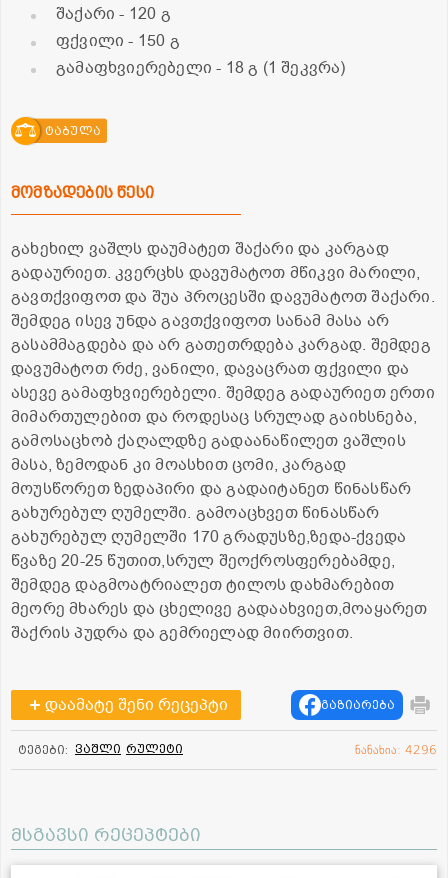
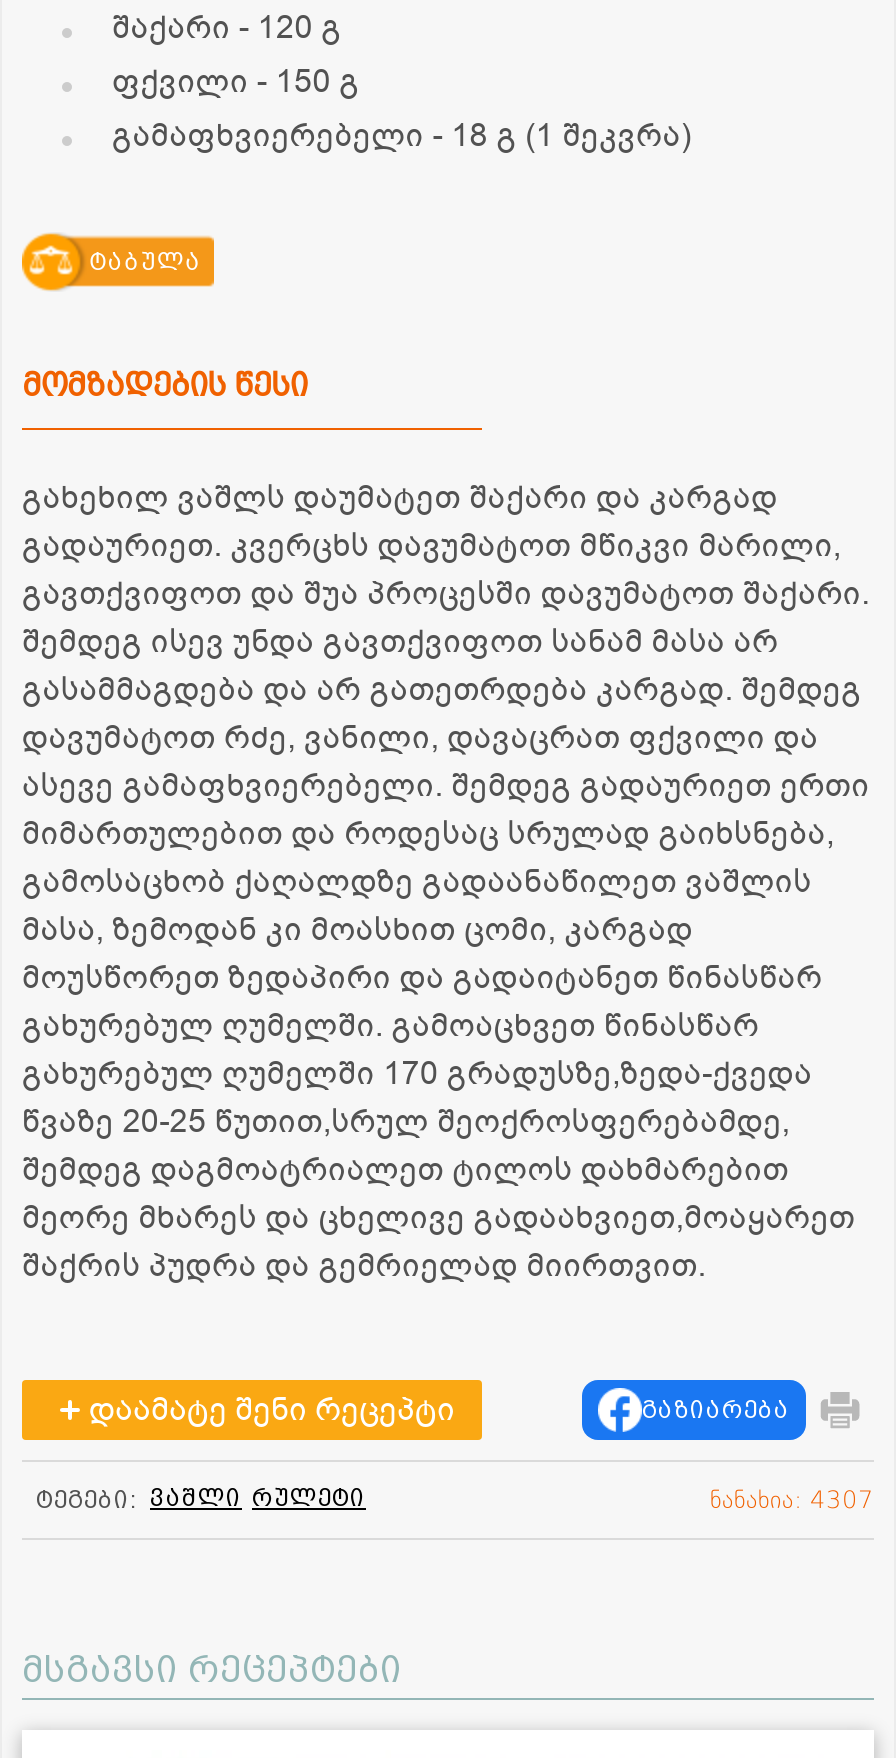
[355,742,437,756] ნანახია: 4296 -> [710,1485,874,1513] ნანახია: 4307

